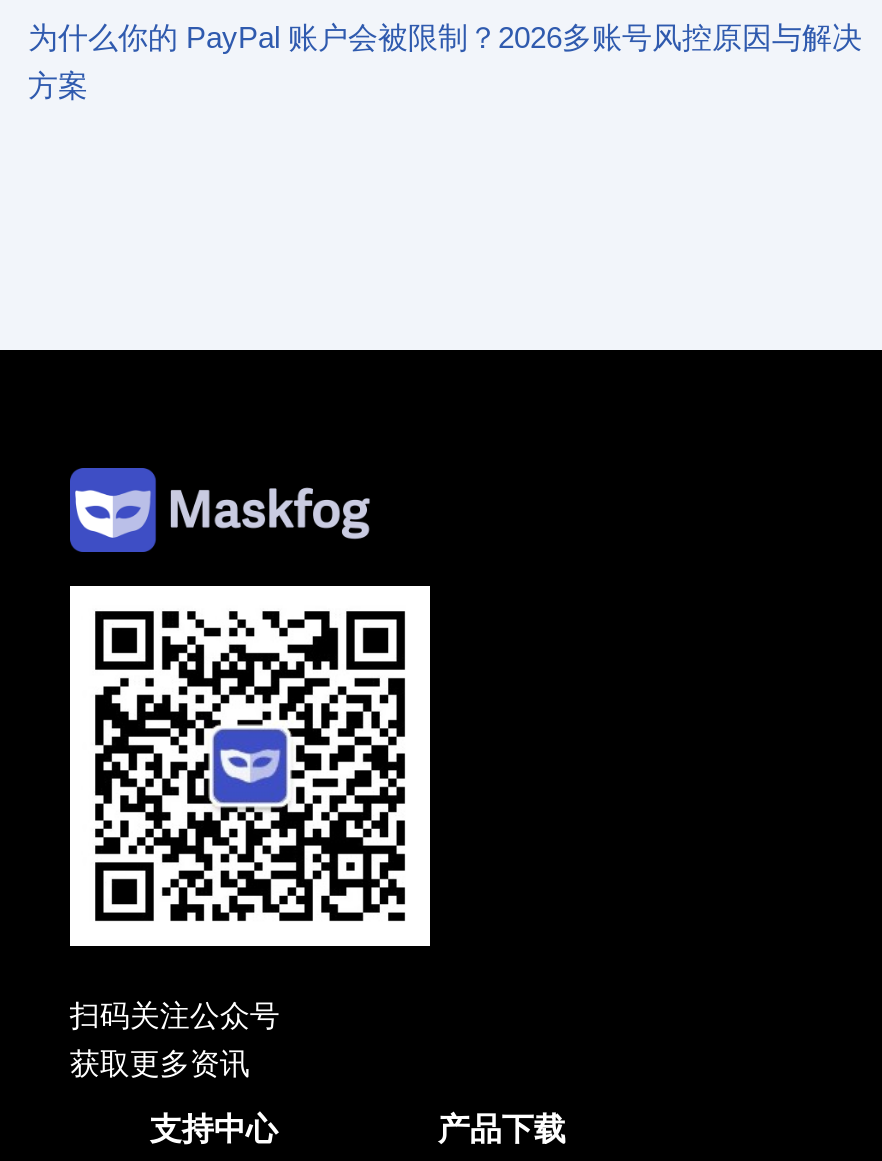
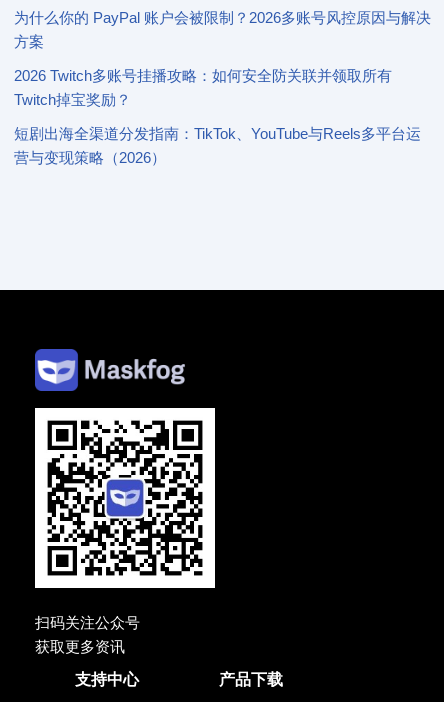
none -> [14,66,421,165] 2026 Twitch多账号挂播攻略：如何安全防关联并领取所有 | Twitch掉宝奖励？ | 短剧出海全渠道分发指南：TikTok、YouTube与Reels多平台运 | 营与变现策略（2026）

